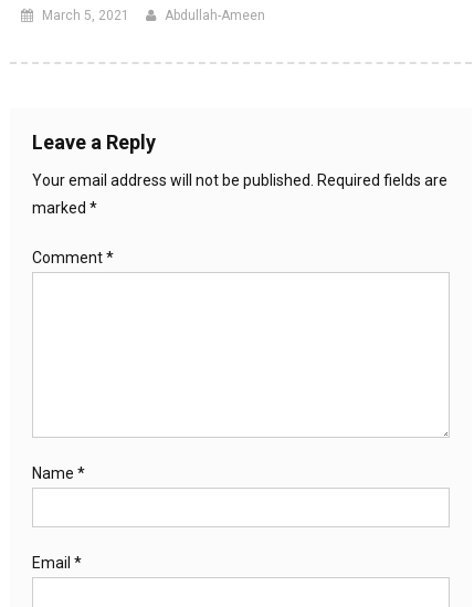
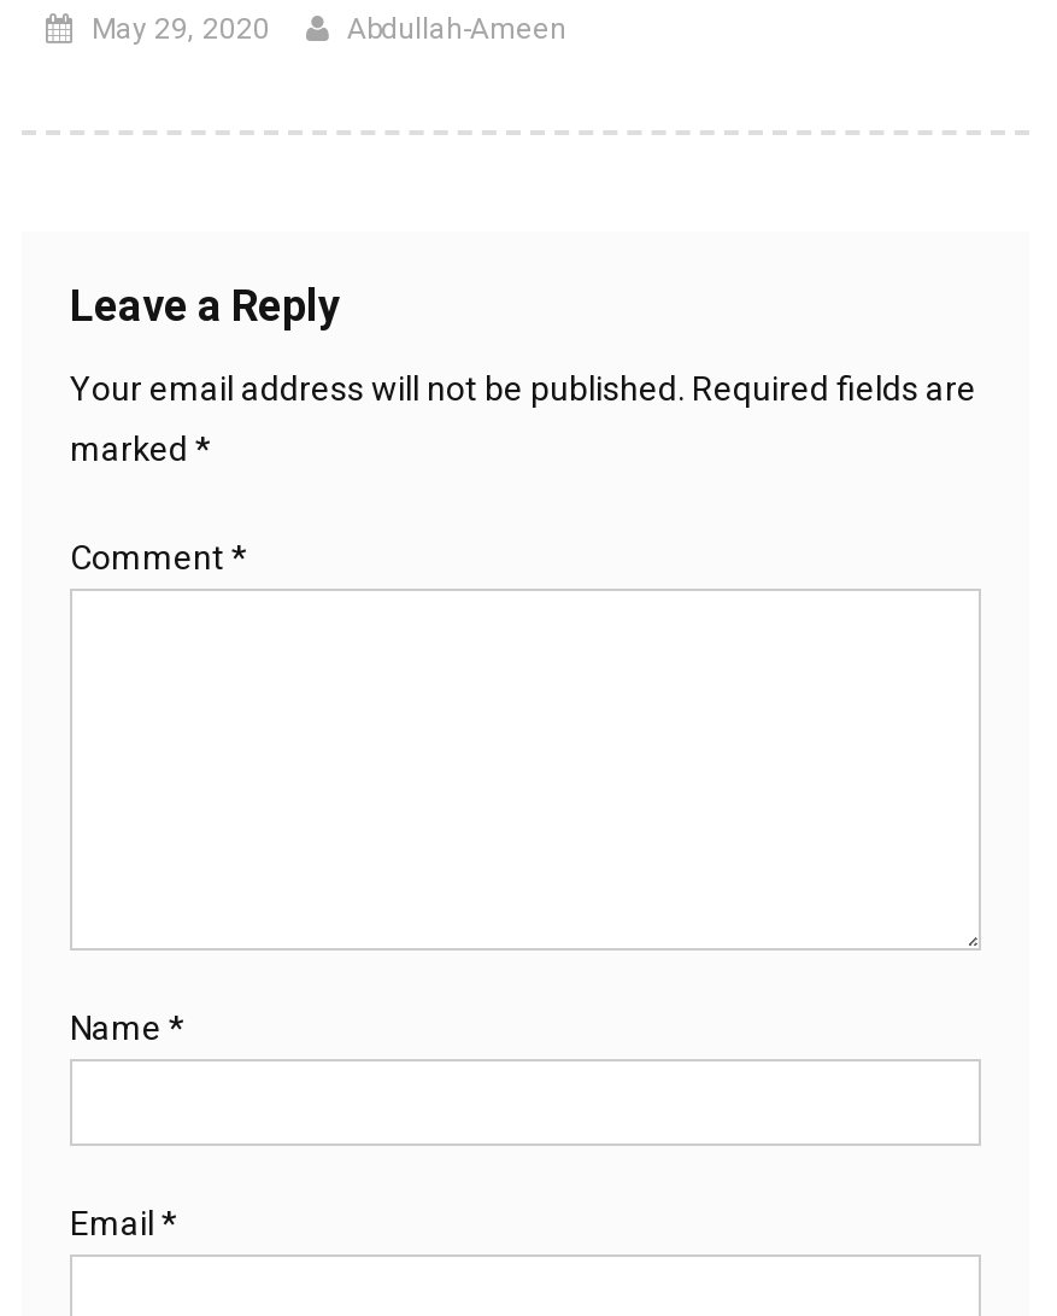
[42,7,129,23] March 5, 2021 -> [92,11,270,45] May 29, 2020

